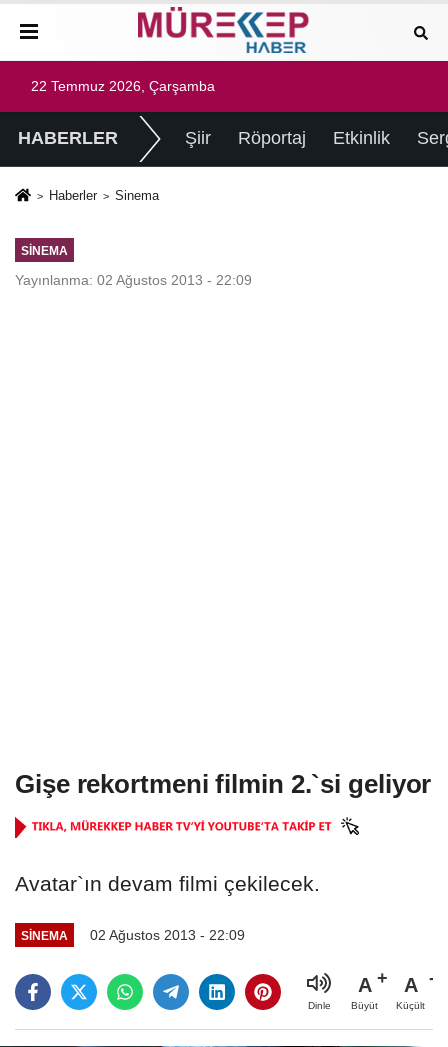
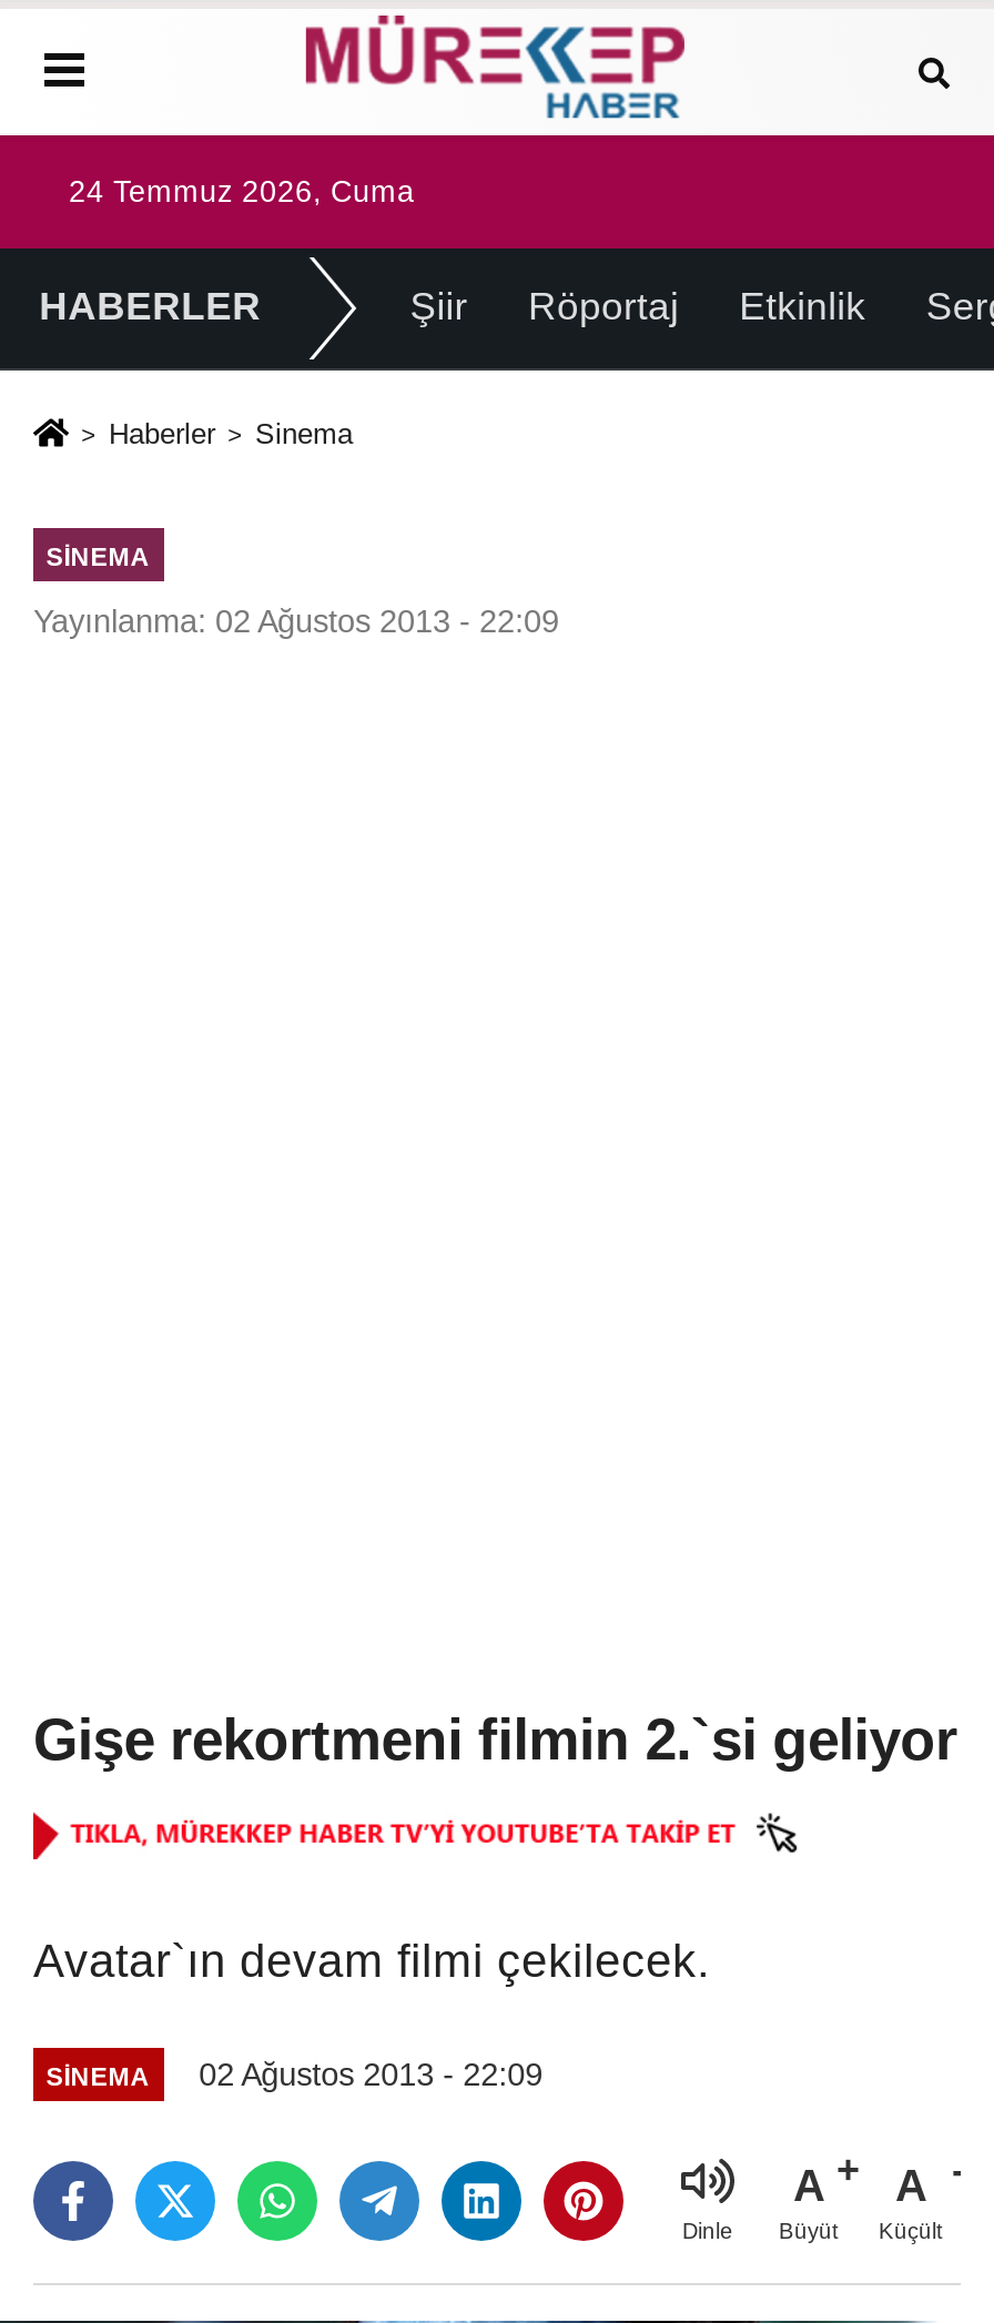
[31,79,215,94] 22 Temmuz 2026, Çarşamba -> [69,175,415,209] 24 Temmuz 2026, Cuma

